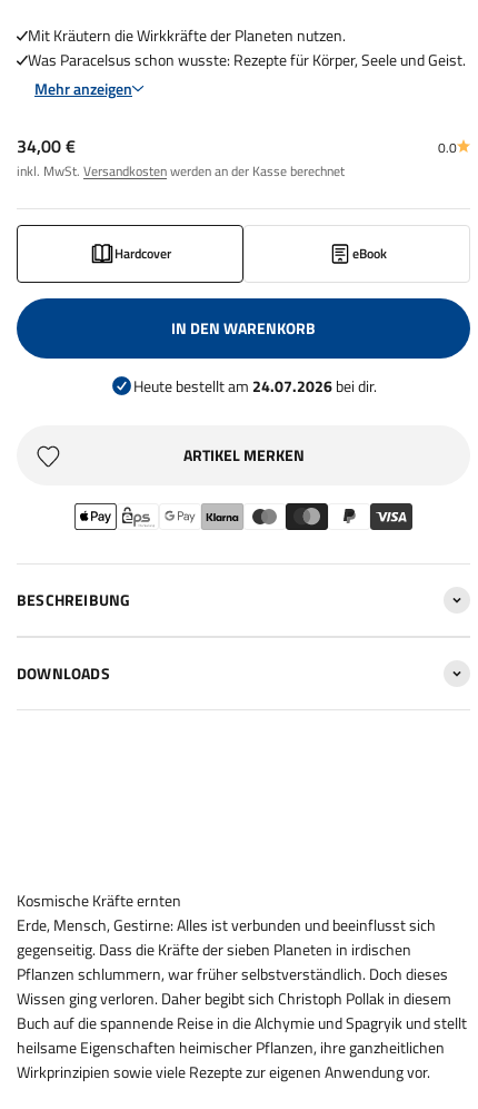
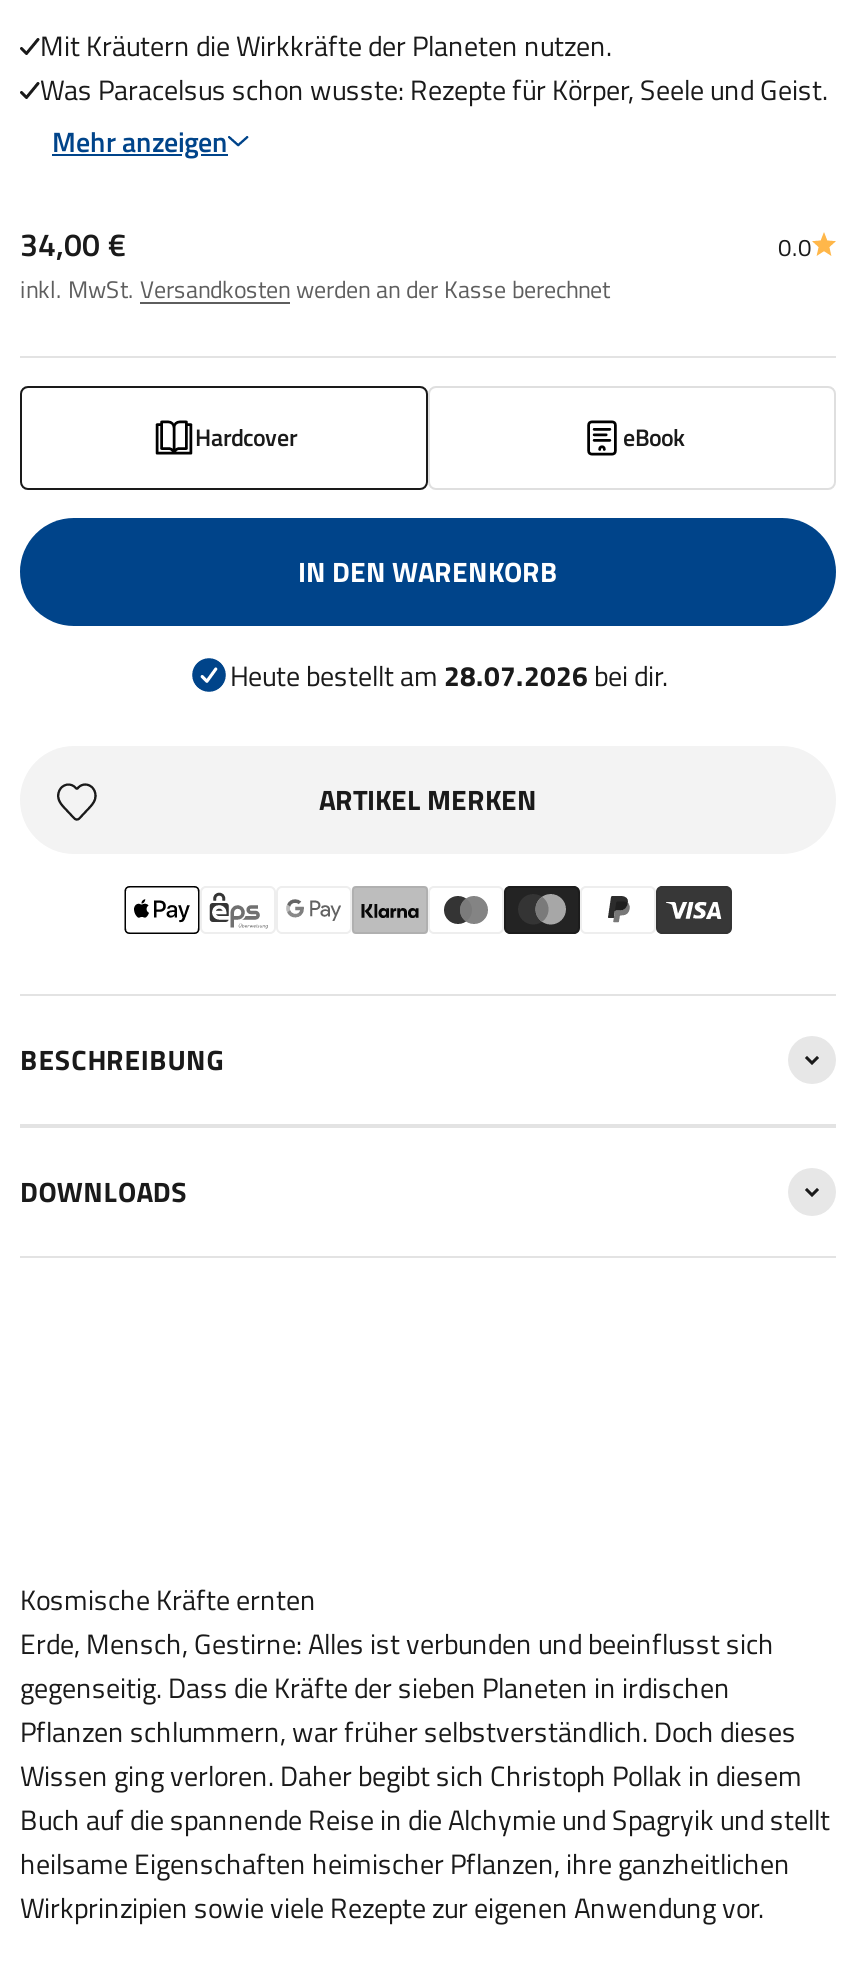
[133,374,377,398] Heute bestellt am 24.07.2026 bei dir. -> [230,654,668,696] Heute bestellt am 28.07.2026 bei dir.

